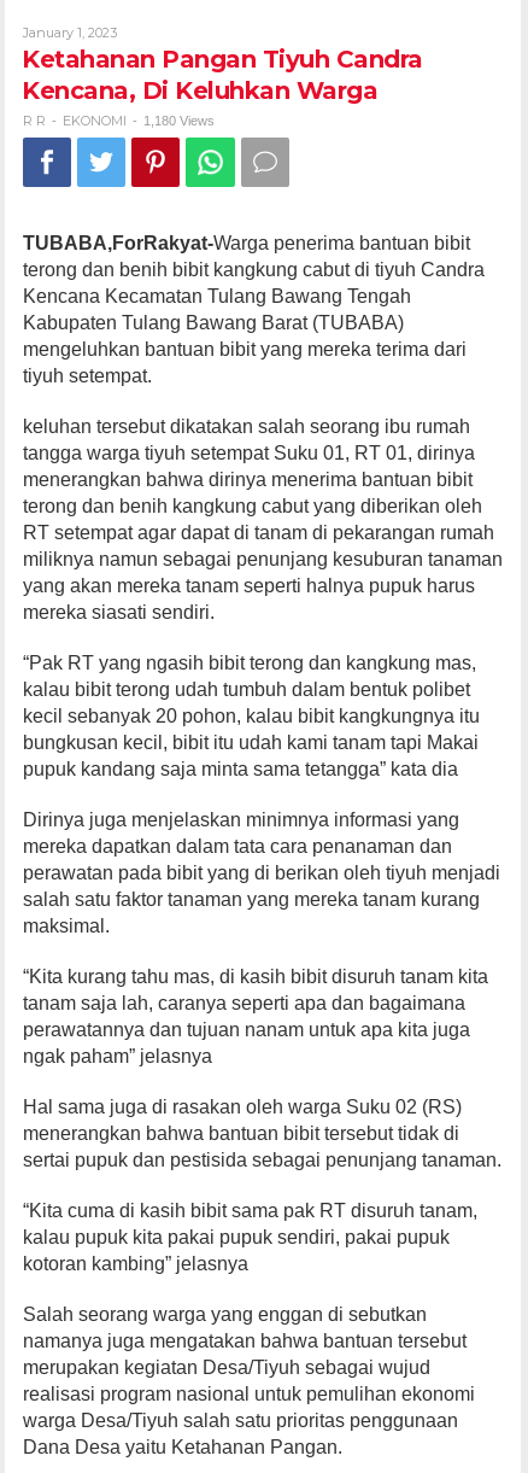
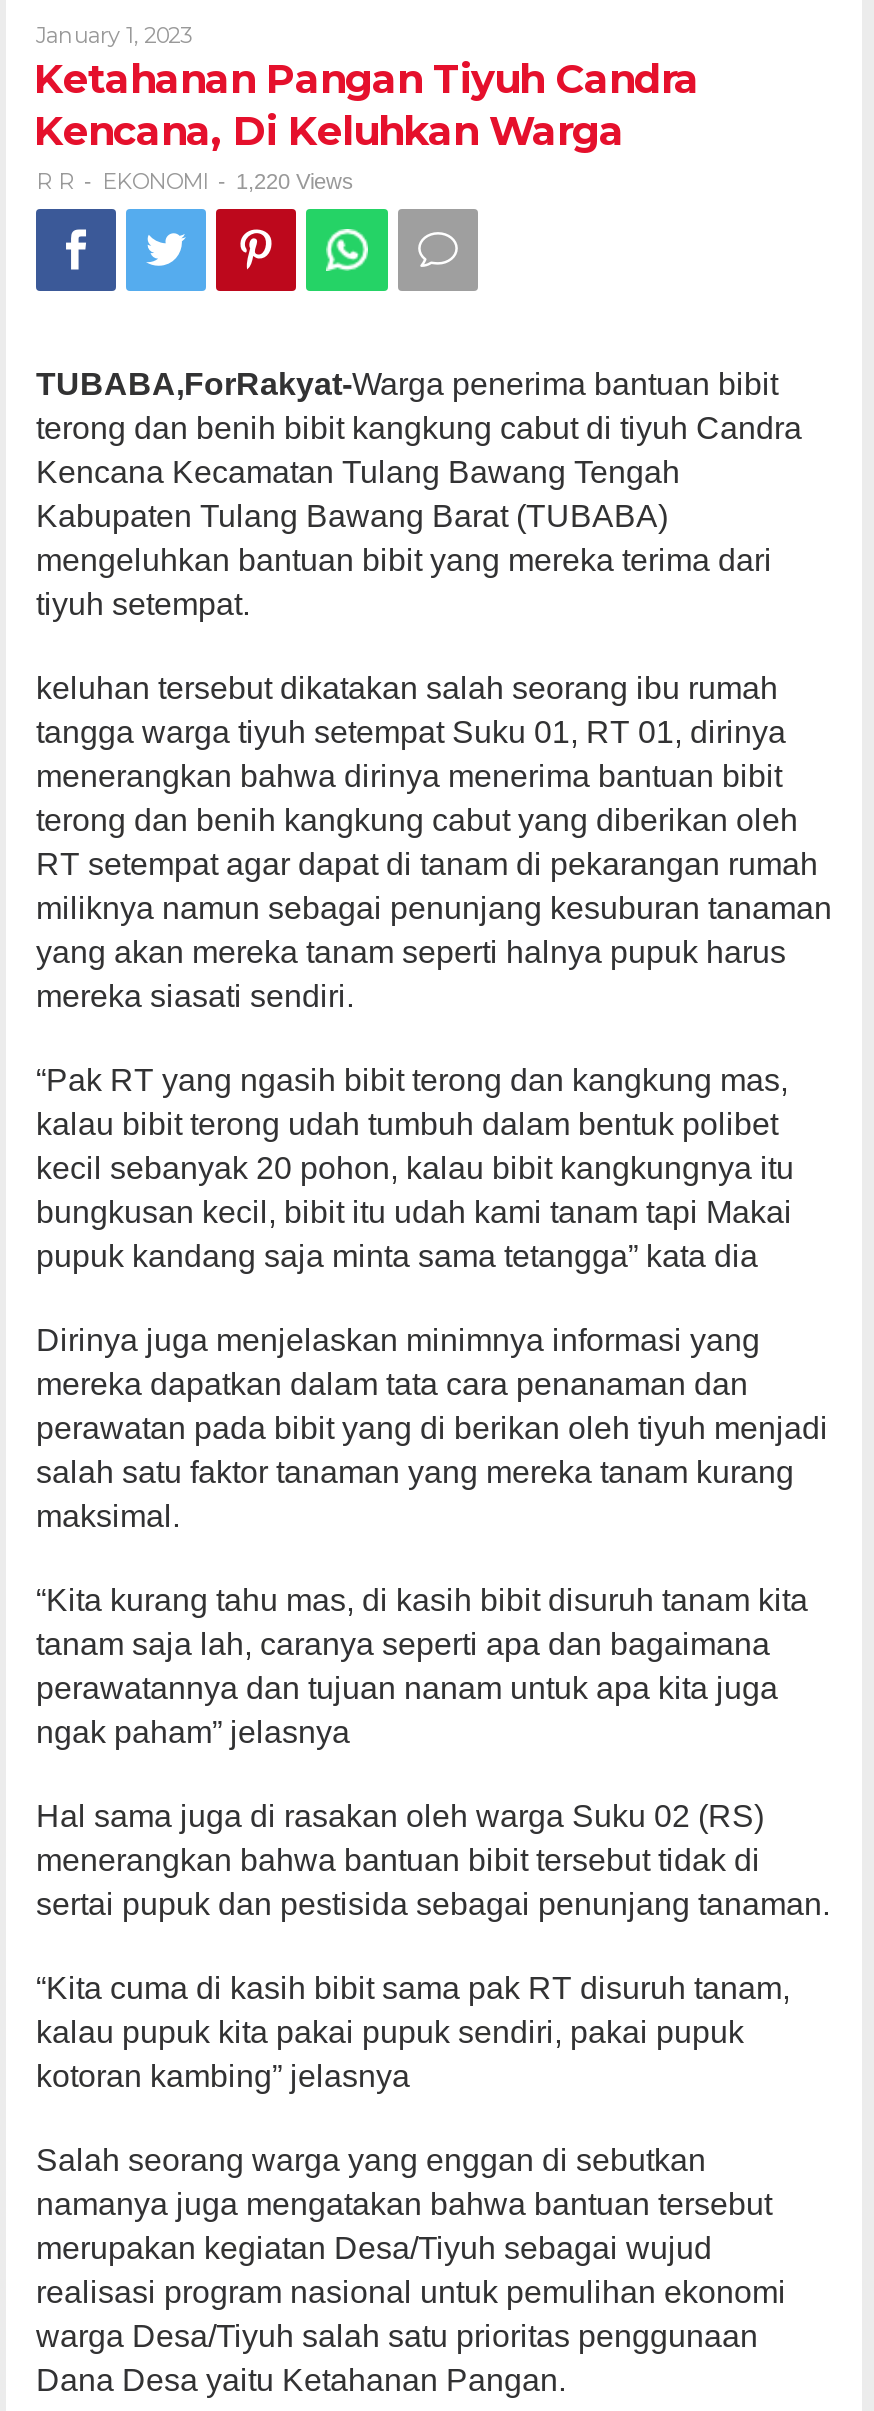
[23,113,215,130] R R - EKONOMI - 1,180 Views -> [36,168,354,196] R R - EKONOMI - 1,220 Views

